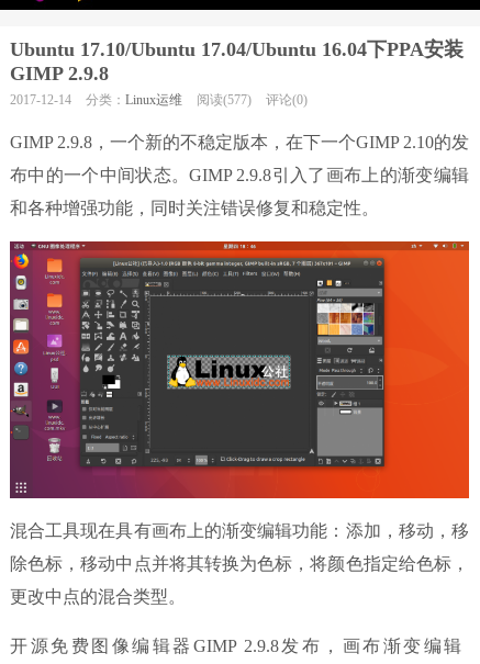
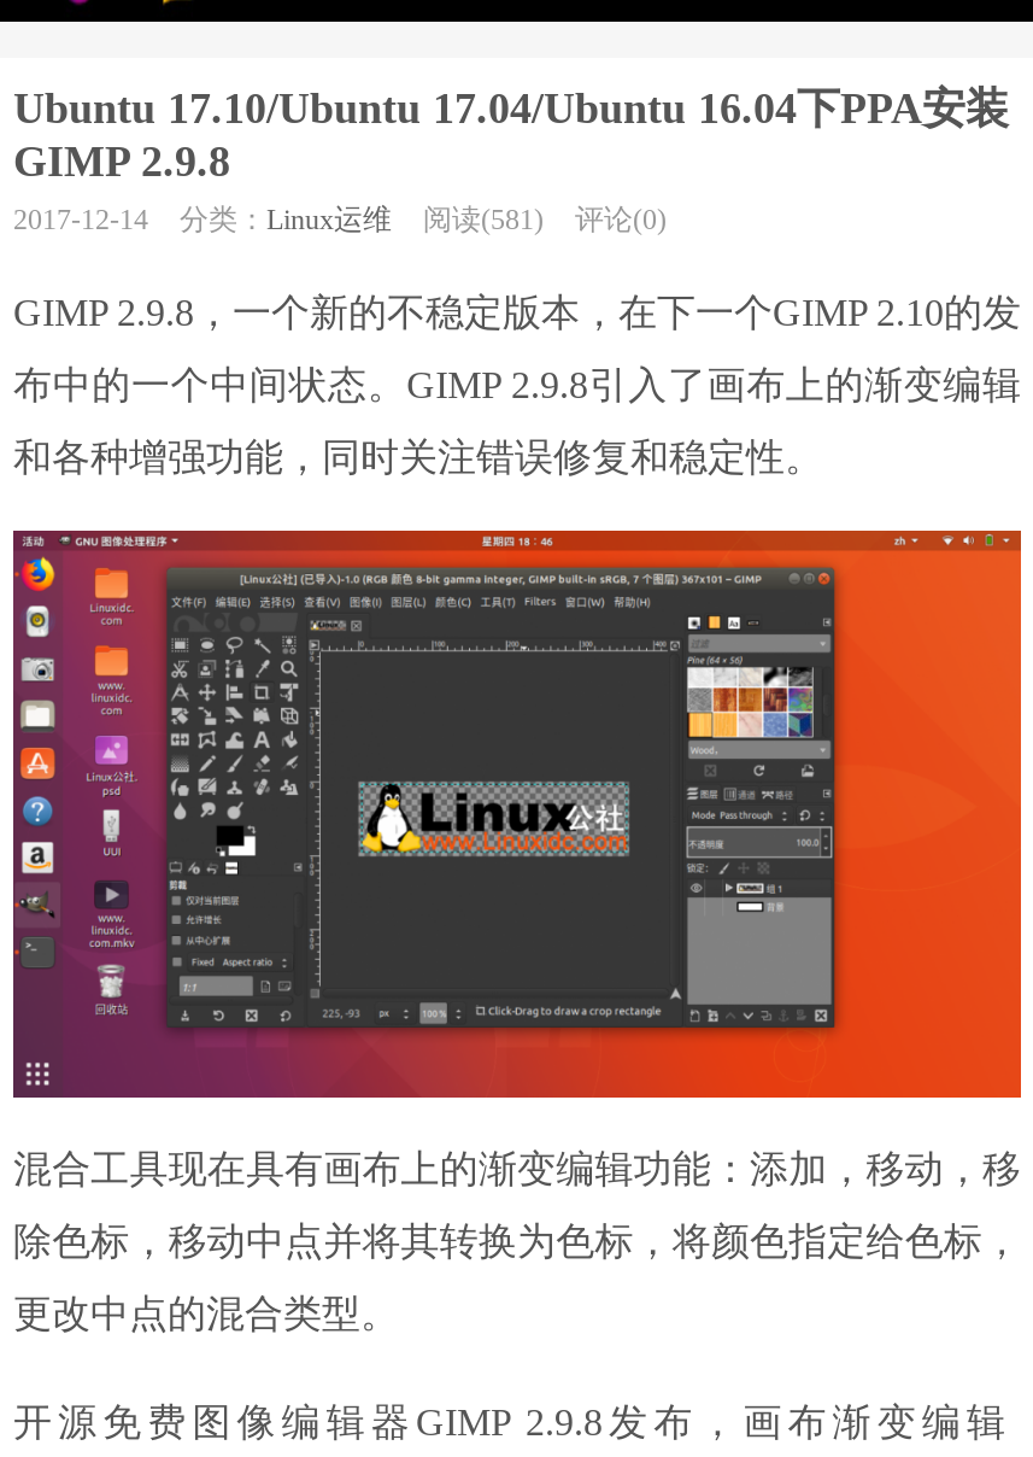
[10,92,308,107] 2017-12-14 分类：Linux运维 阅读(577) 评论(0) -> [13,202,667,236] 2017-12-14 分类：Linux运维 阅读(581) 评论(0)

